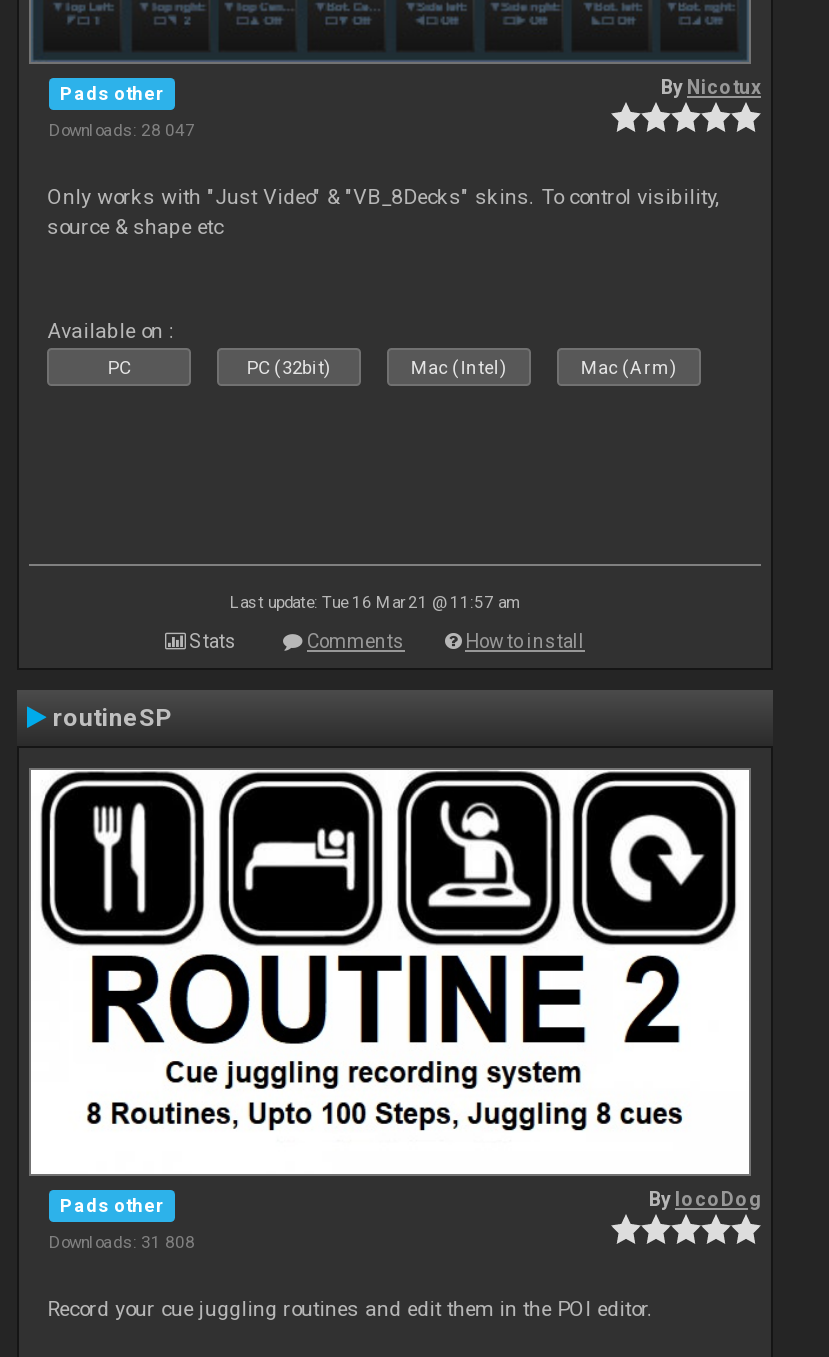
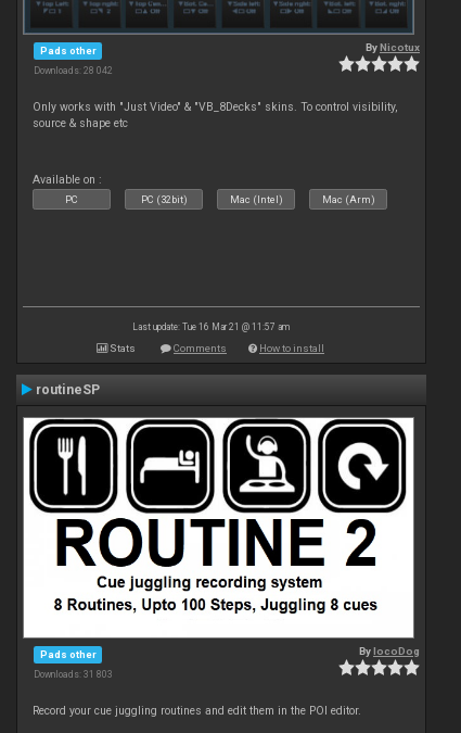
[49,119,195,139] Downloads: 28 047 -> [34,65,113,76] Downloads: 28 042
[49,1231,195,1251] Downloads: 31 808 -> [34,669,113,679] Downloads: 31 803

